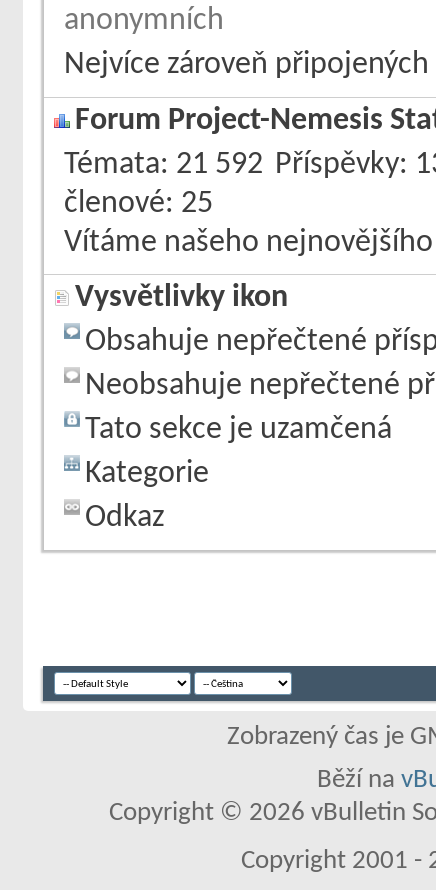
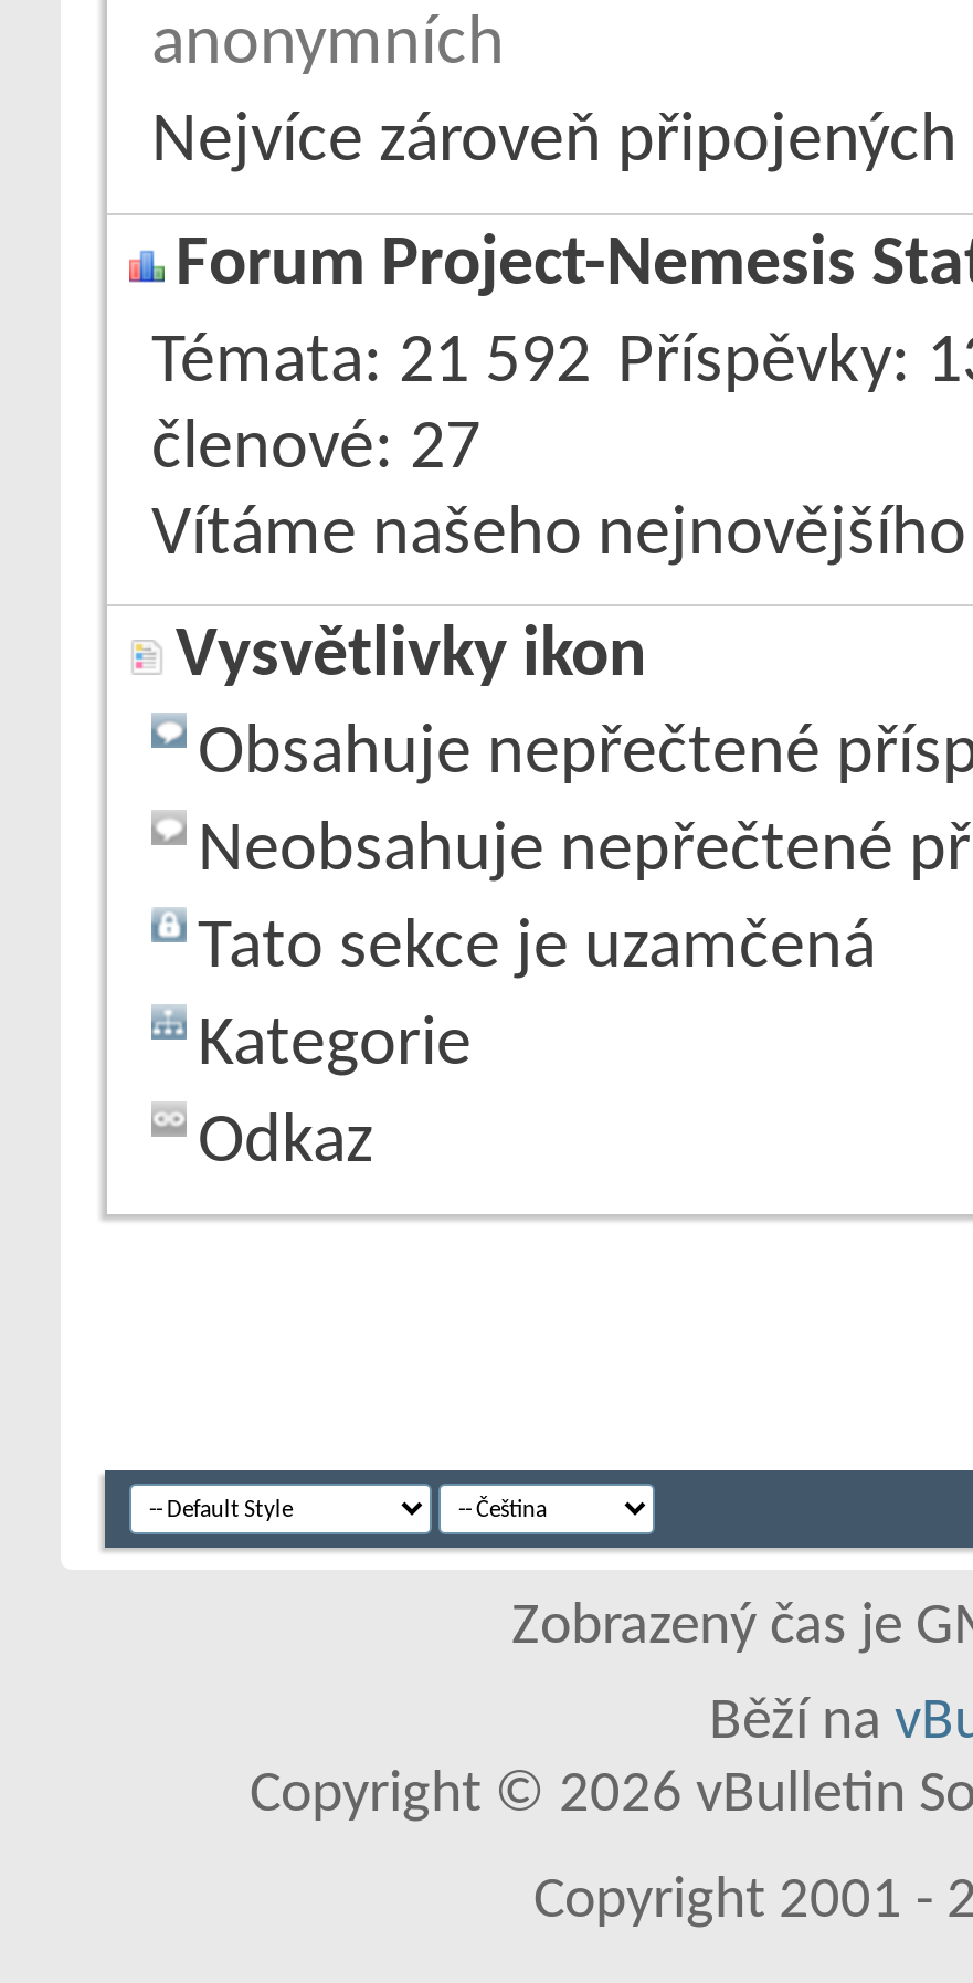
[64,187,213,219] členové 25 -> [151,413,480,484] členové 27

